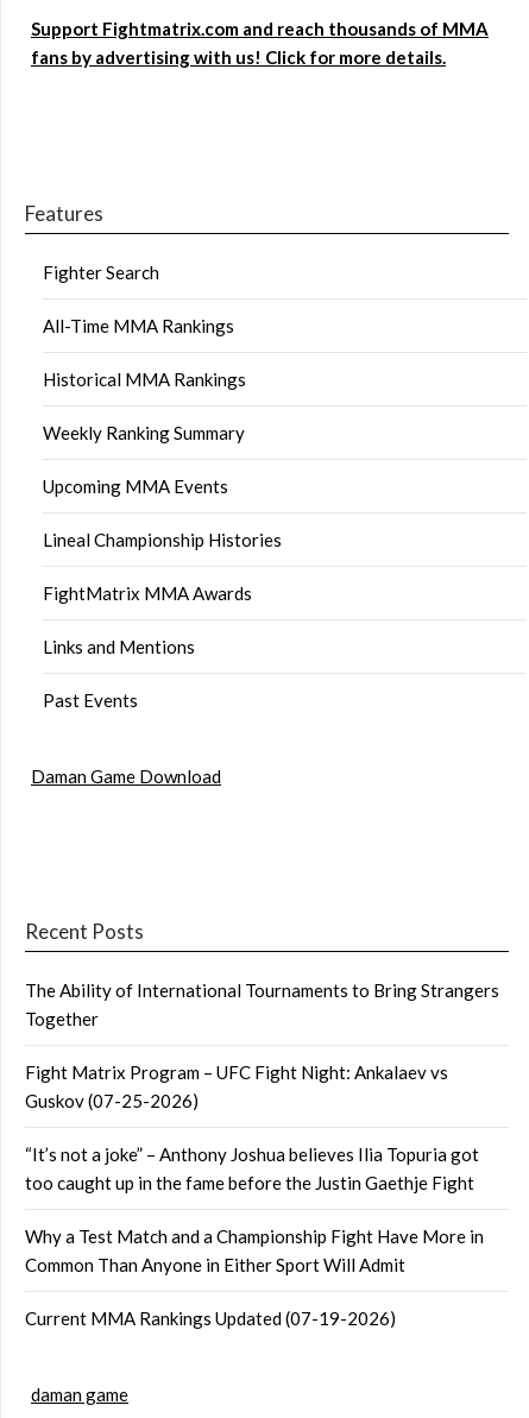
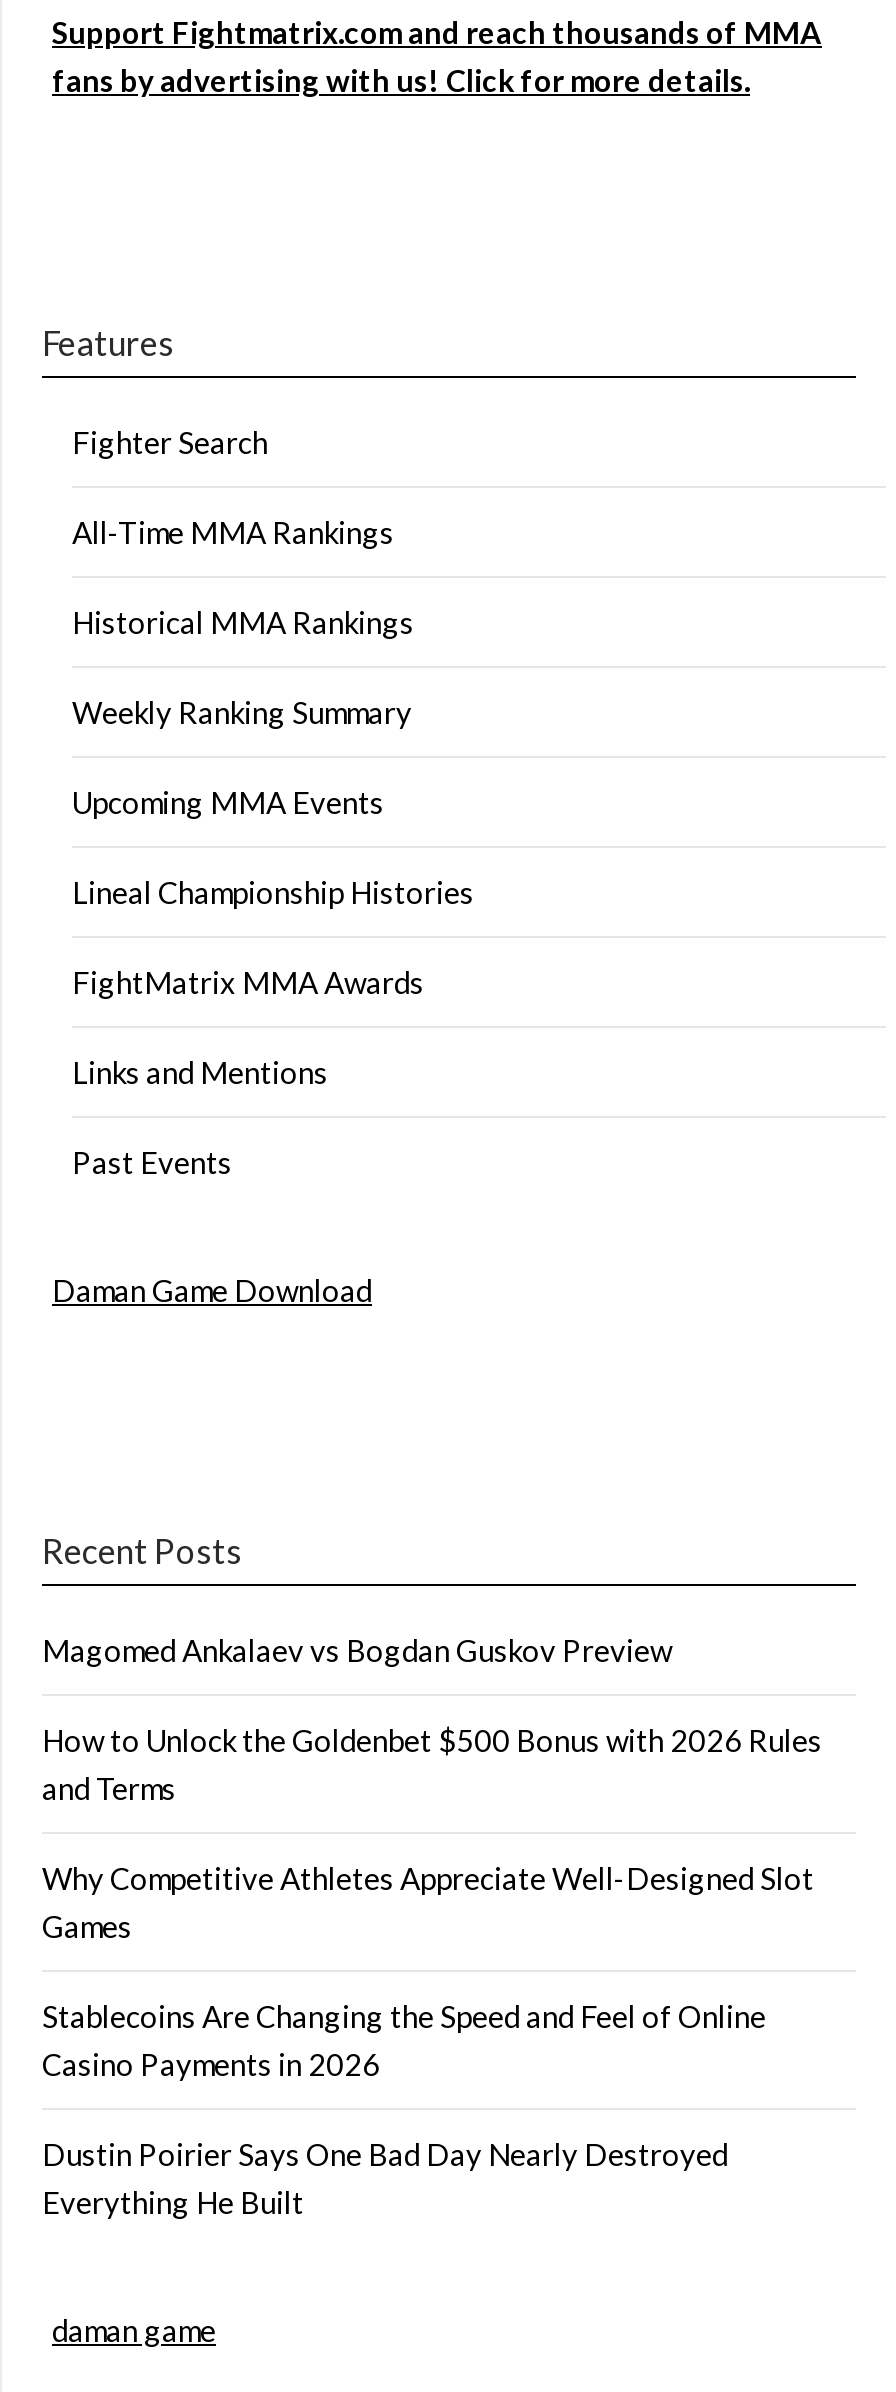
[25,980,499,1030] The Ability of International Tournaments to Bring Strangers | Together -> [42,1633,672,1669] Magomed Ankalaev vs Bogdan Guskov Preview
[25,1062,448,1112] Fight Matrix Program – UFC Fight Night: Ankalaev vs | Guskov (07-25-2026) -> [42,1723,822,1807] How to Unlock the Goldenbet $500 Bonus with 2026 Rules | and Terms
[25,1144,479,1194] “It’s not a joke” – Anthony Joshua believes Ilia Topuria got | too caught up in the fame before the Justin Gaethje Fight -> [42,1861,814,1945] Why Competitive Athletes Appreciate Well-Designed Slot | Games
[25,1226,484,1276] Why a Test Match and a Championship Fight Have More in | Common Than Anyone in Either Sport Will Admit -> [42,1999,766,2083] Stablecoins Are Changing the Speed and Feel of Online | Casino Payments in 2026
[25,1308,396,1329] Current MMA Rankings Updated (07-19-2026) -> [42,2137,728,2221] Dustin Poirier Says One Bad Day Nearly Destroyed | Everything He Built

